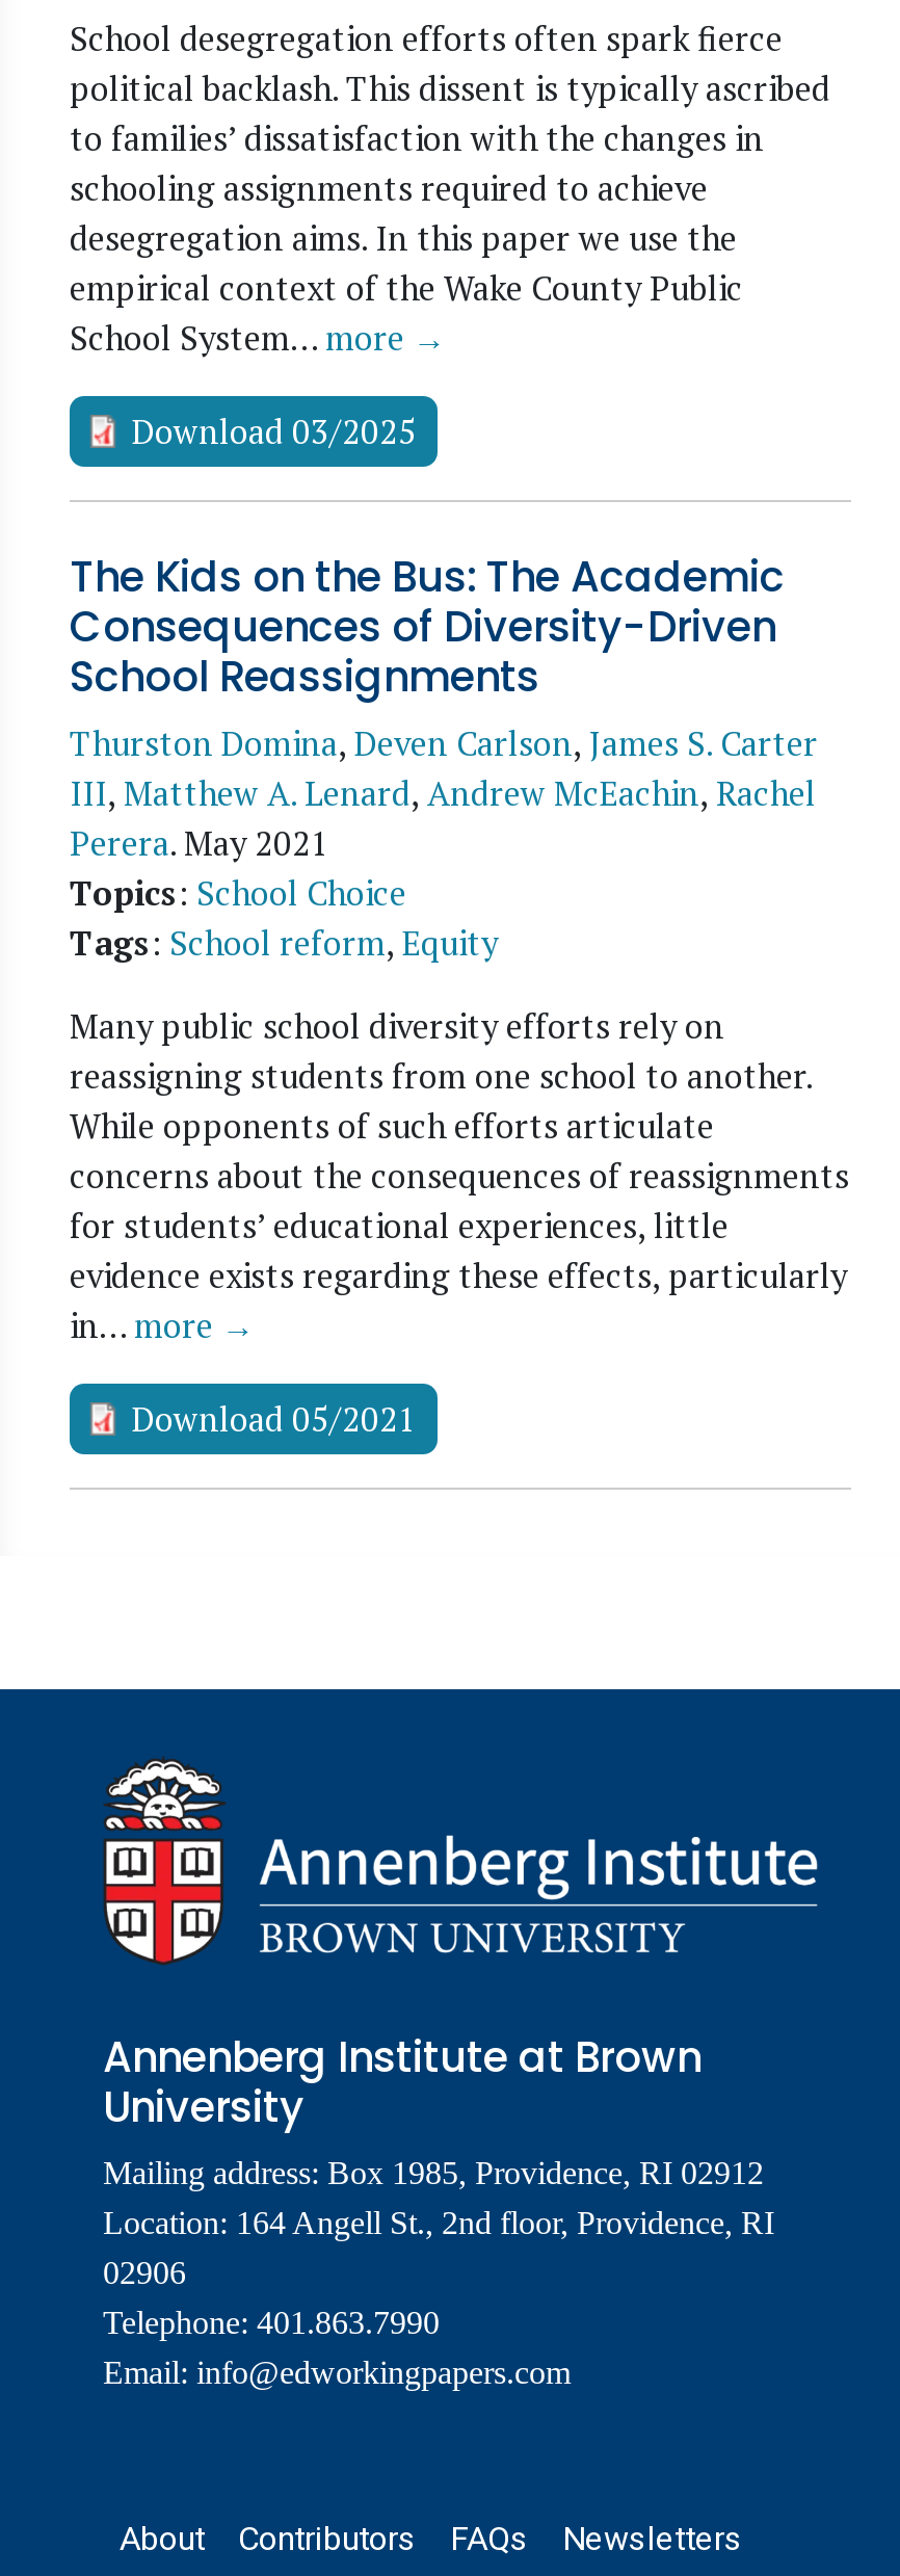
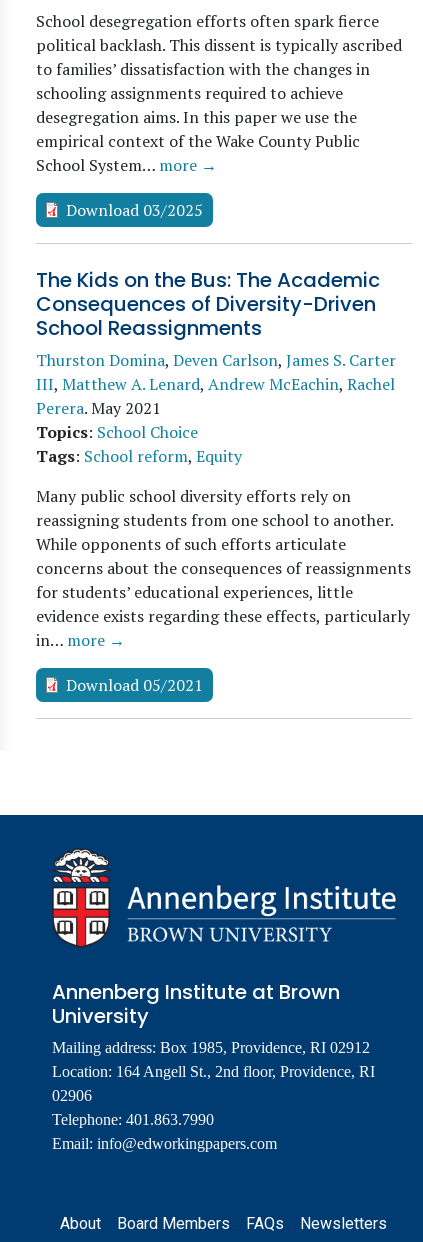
[238,2519,417,2559] Contributors -> [117,1214,230,1233] Board Members

